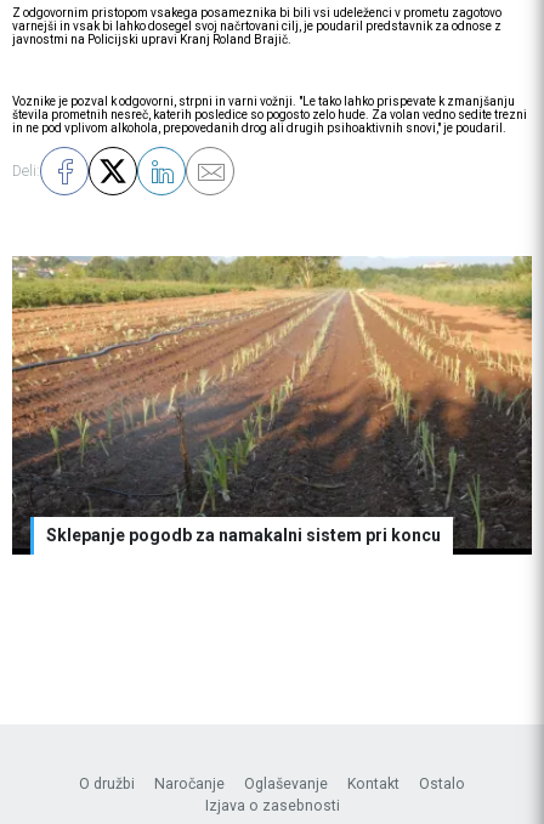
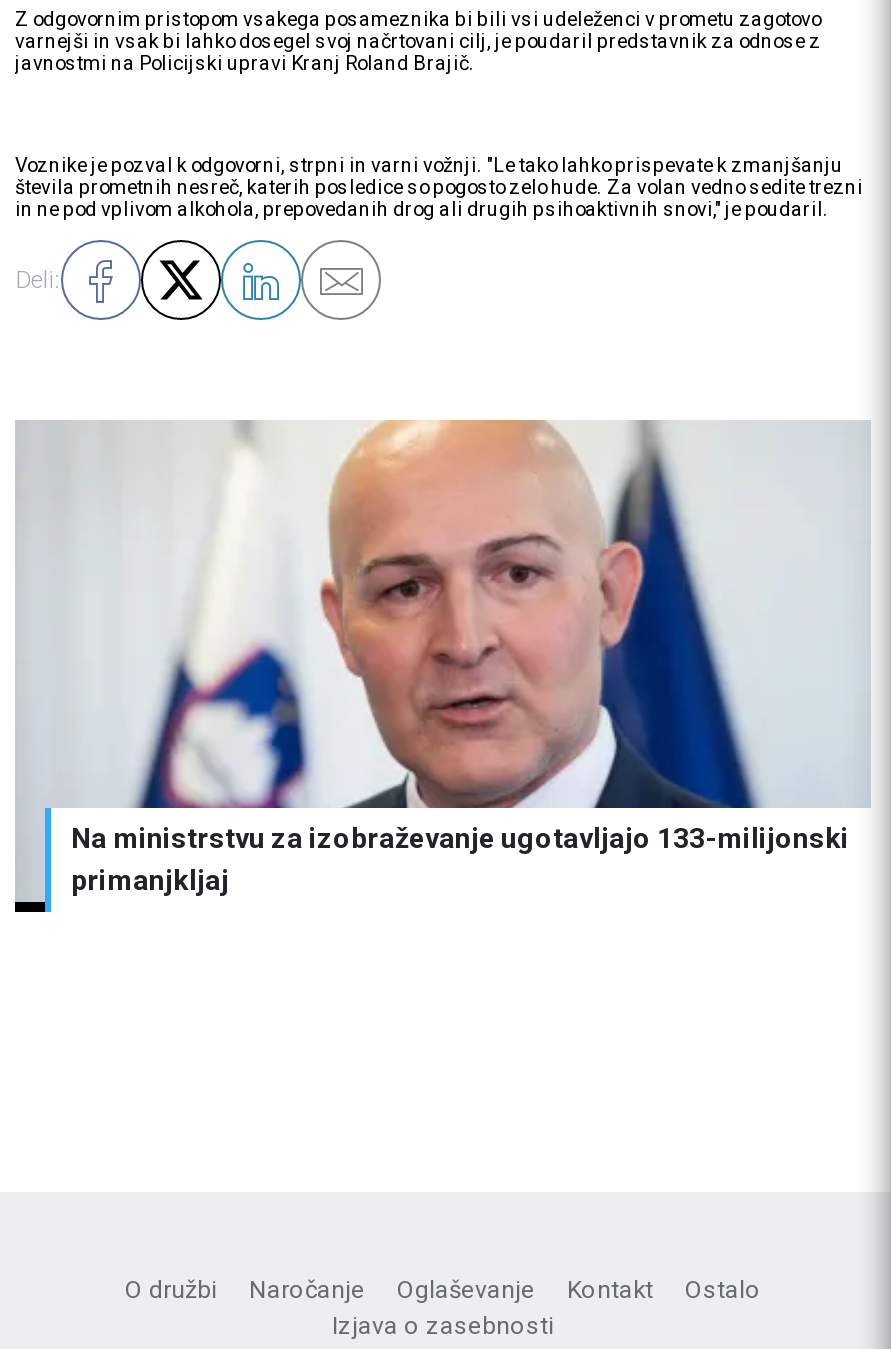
[11,255,533,556] [image] | Sklepanje pogodb za namakalni sistem pri koncu -> [15,420,871,912] [image] | Na ministrstvu za izobraževanje ugotavljajo 133-milijonski | primanjkljaj

